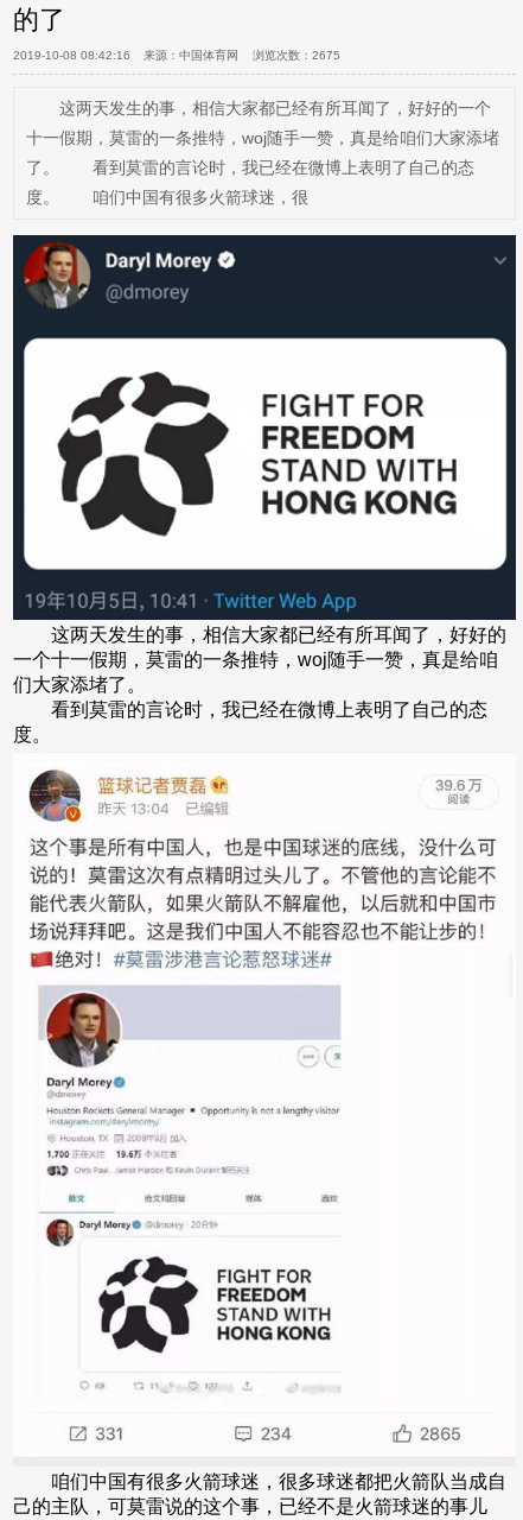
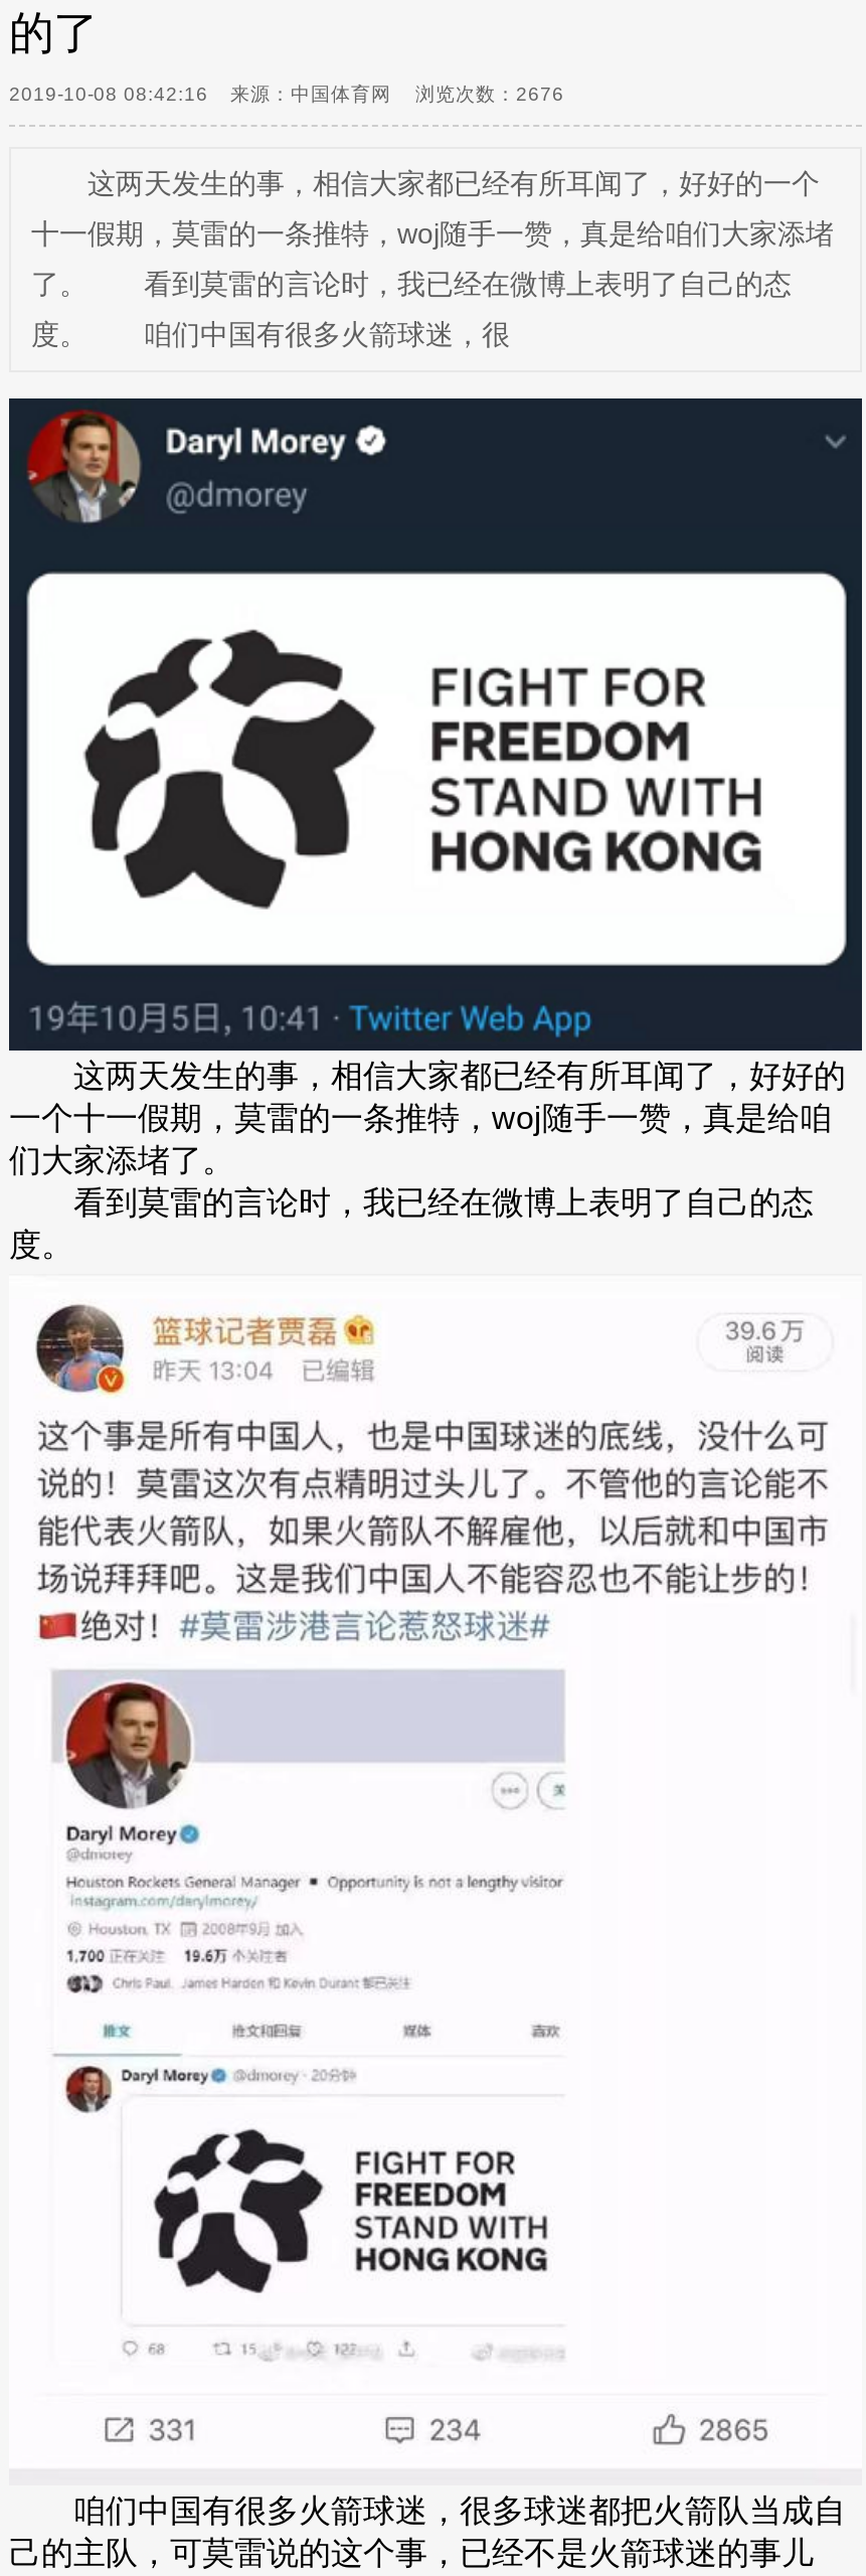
[140,49,355,62] 来源：中国体育网 浏览次数：2675 -> [224,83,588,105] 来源：中国体育网 浏览次数：2676

